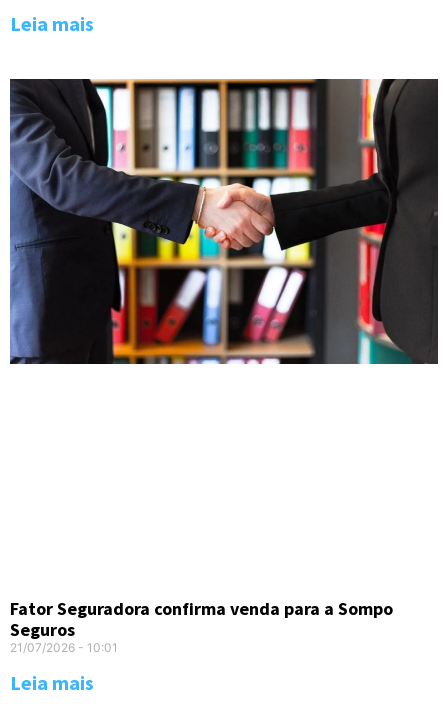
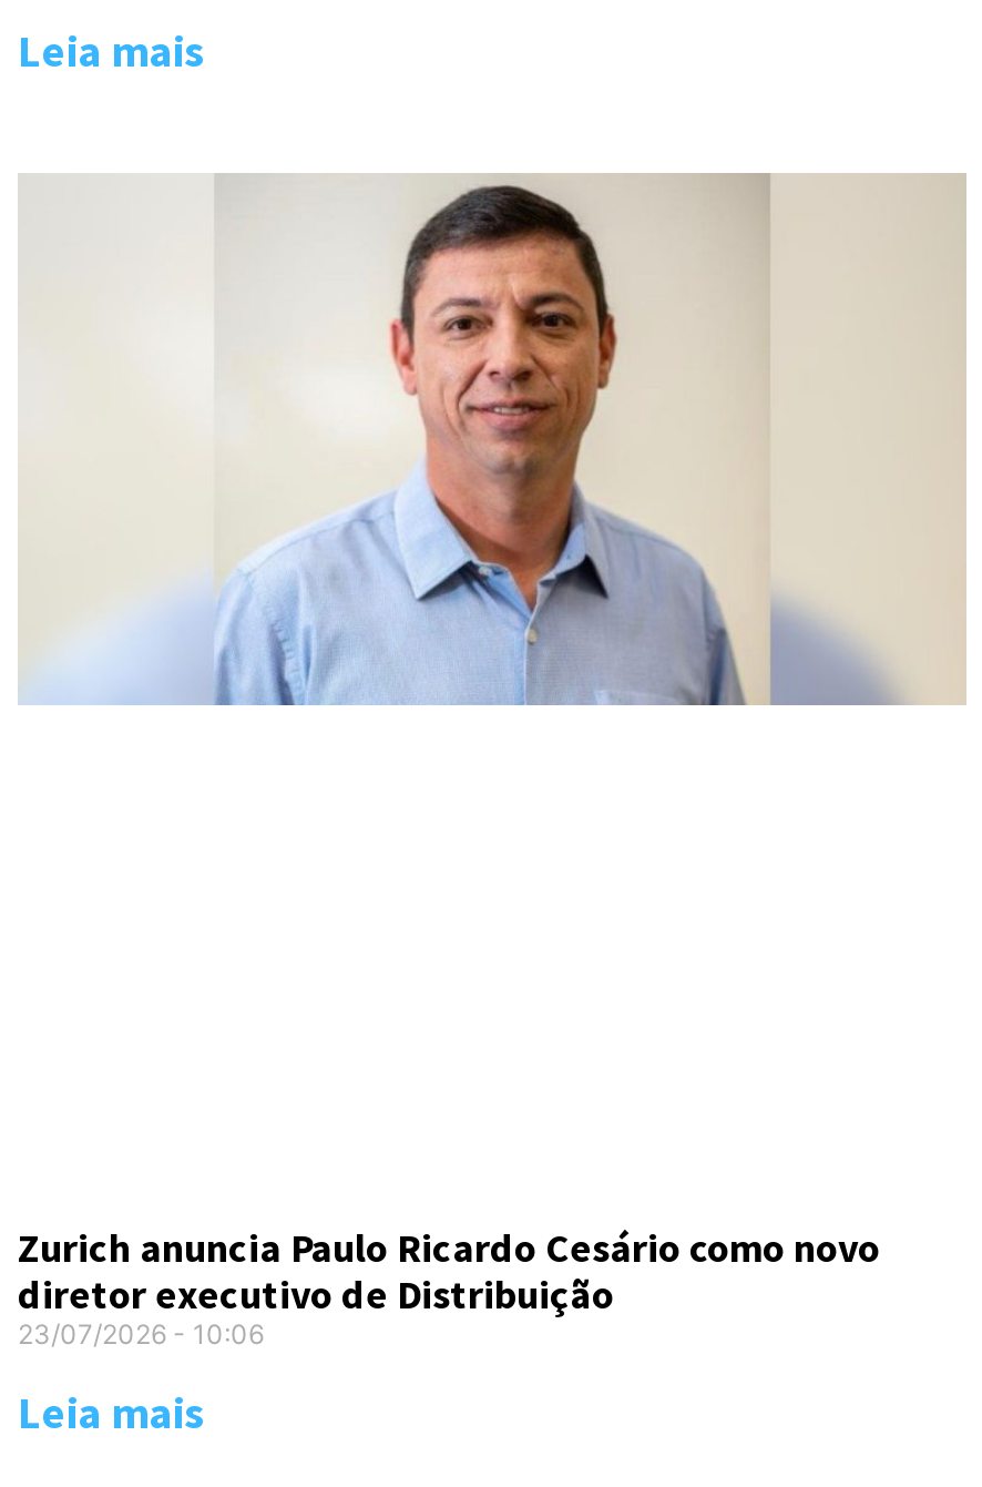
[9,78,439,365] [image] -> [18,172,966,706] [image]
[10,597,393,655] Fator Seguradora confirma venda para a Sompo | Seguros | 21/07/2026 10:01 -> [18,1223,880,1352] Zurich anuncia Paulo Ricardo Cesário como novo | diretor executivo de Distribuição | 23/07/2026 10:06

